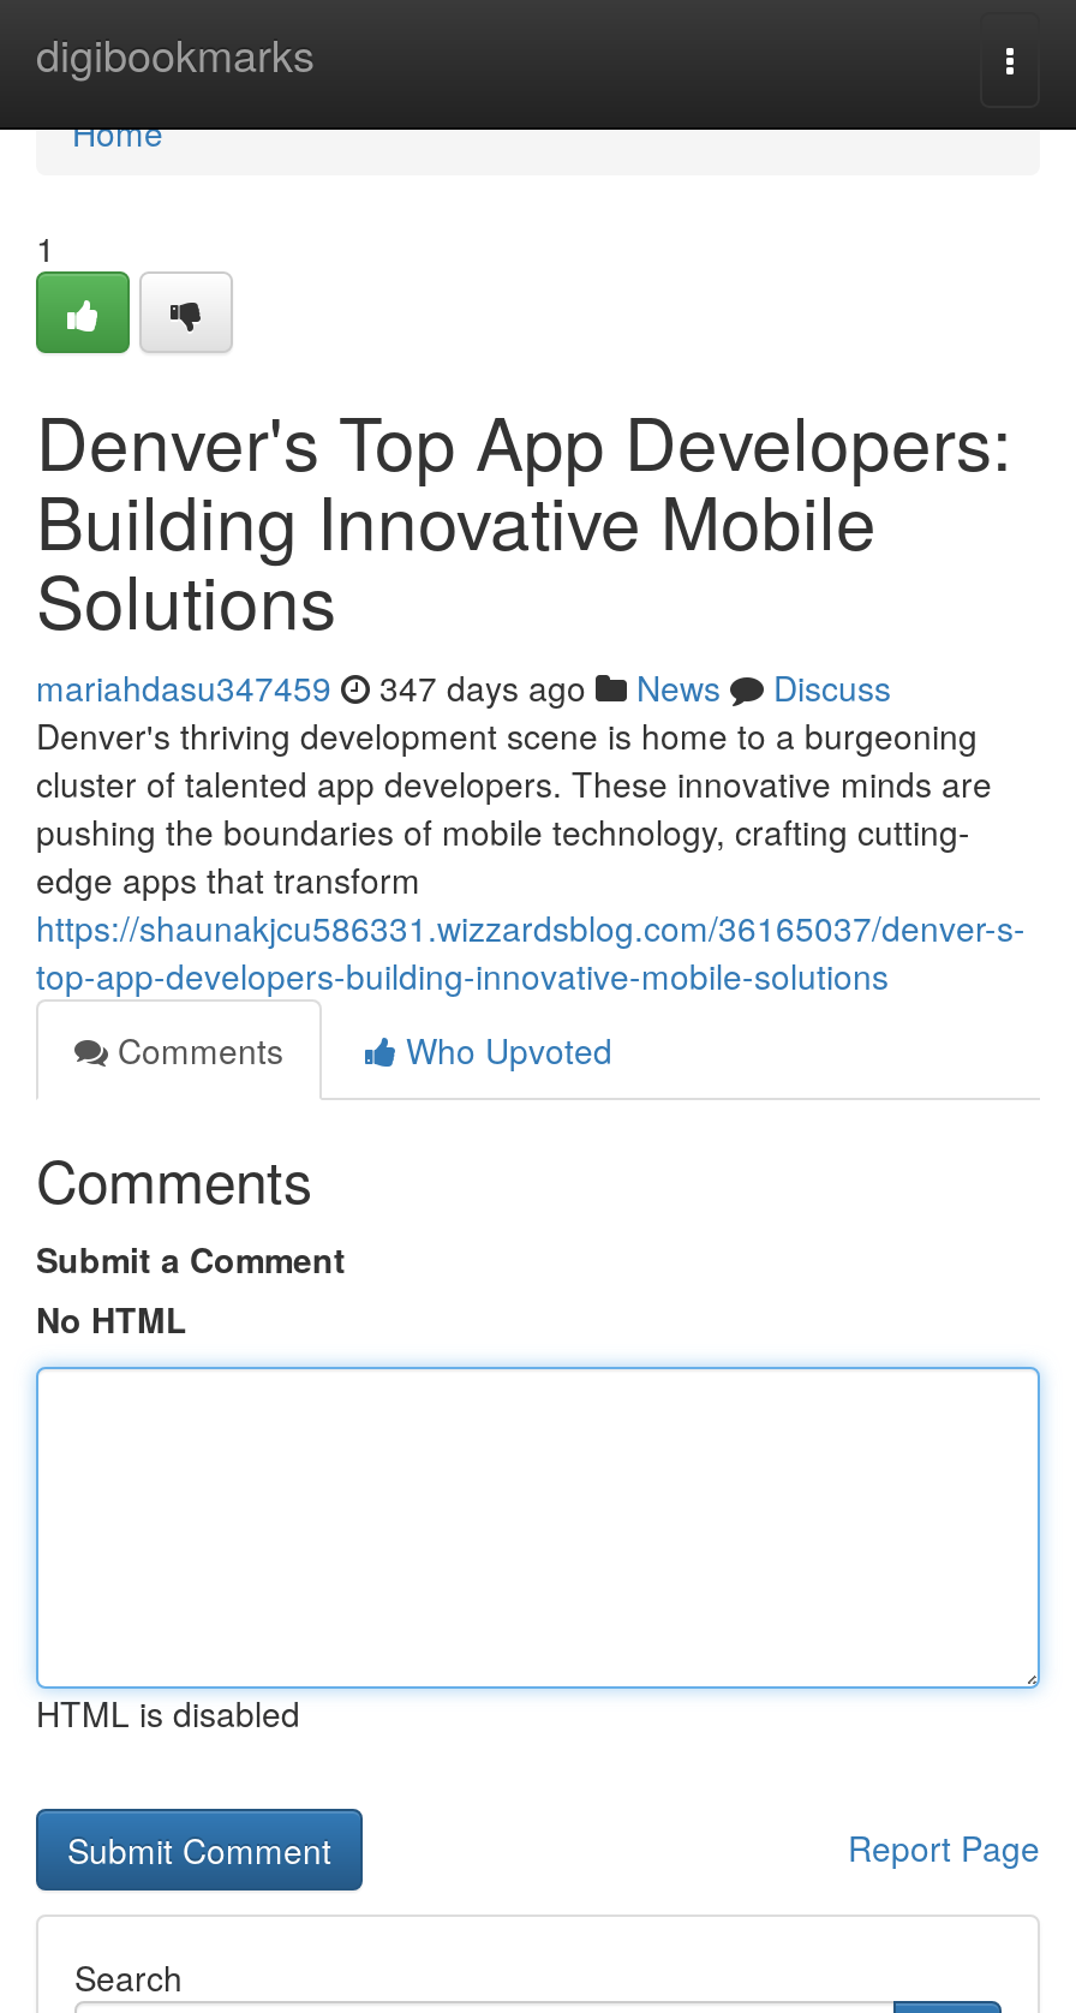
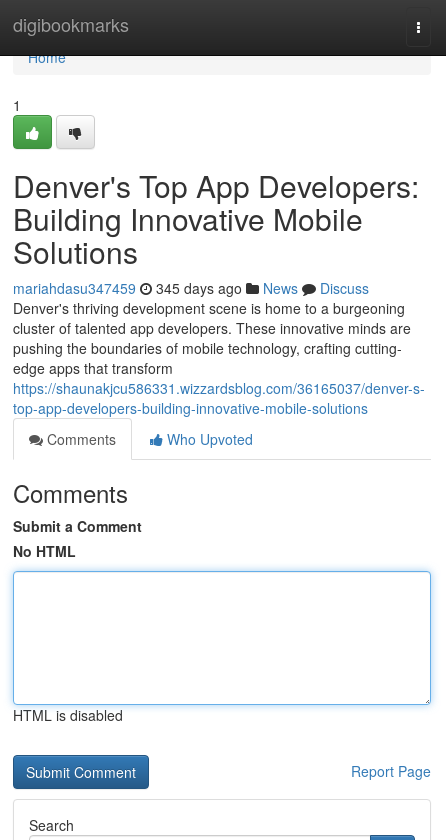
[36,663,891,711] mariahdasu347459 347 days ago News Discuss -> [13,278,369,298] mariahdasu347459 345 days ago News Discuss

